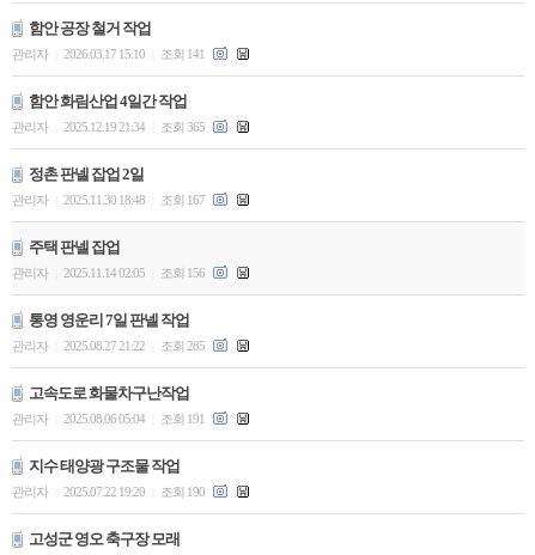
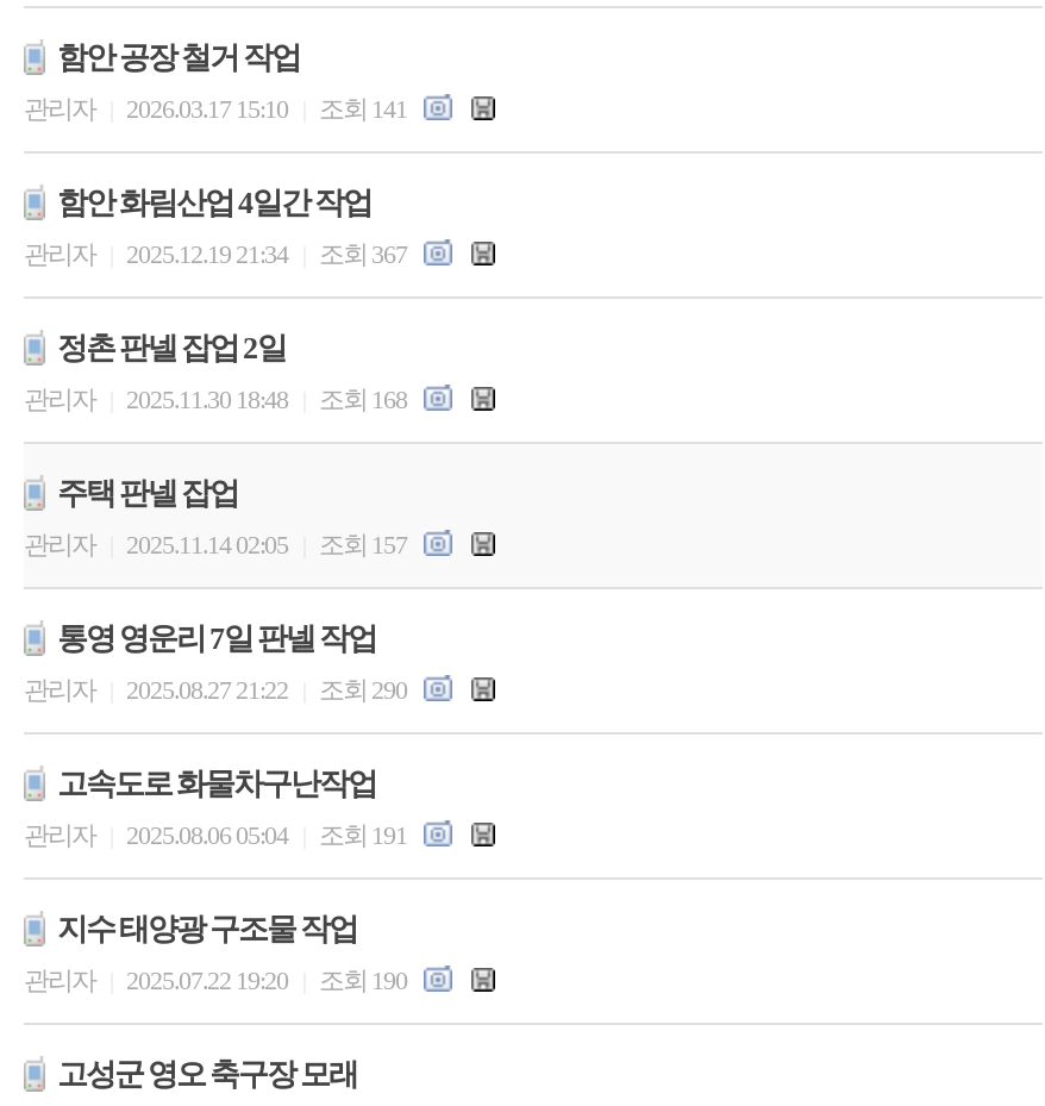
[12,120,207,134] 관리자 2025.12.19 21:34 조회 365 -> [24,240,412,268] 관리자 2025.12.19 21:34 조회 367
[12,193,207,207] 관리자 2025.11.30 18:48 조회 167 -> [24,385,412,414] 관리자 2025.11.30 18:48 조회 168
[12,266,207,280] 관리자 2025.11.14 02:05 조회 156 -> [24,530,412,559] 관리자 2025.11.14 02:05 조회 157
[12,339,207,353] 관리자 2025.08.27 21:22 조회 285 -> [24,676,412,704] 관리자 2025.08.27 21:22 조회 290

